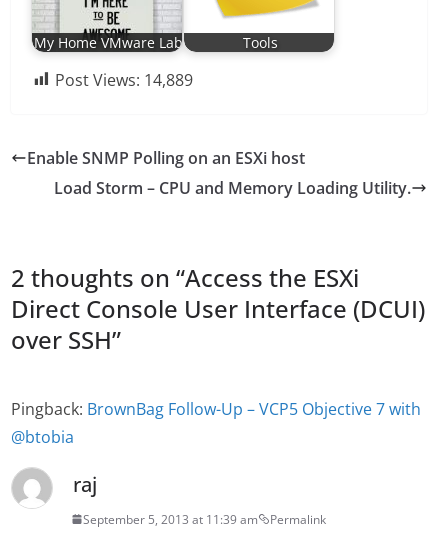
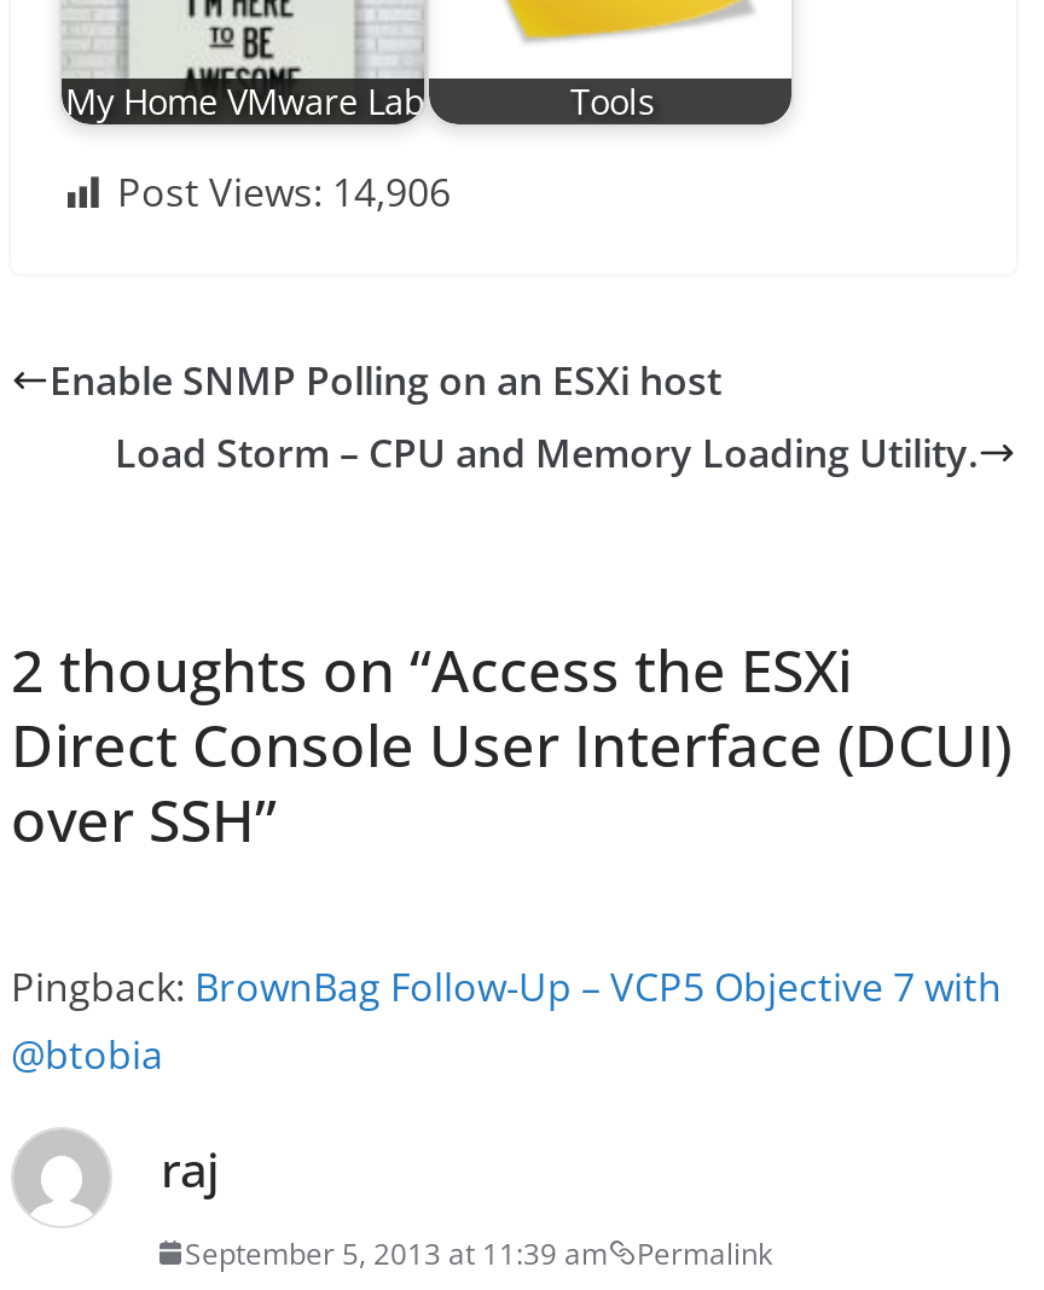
[55,68,193,90] Post Views: 14,889 -> [117,165,451,219] Post Views: 14,906

